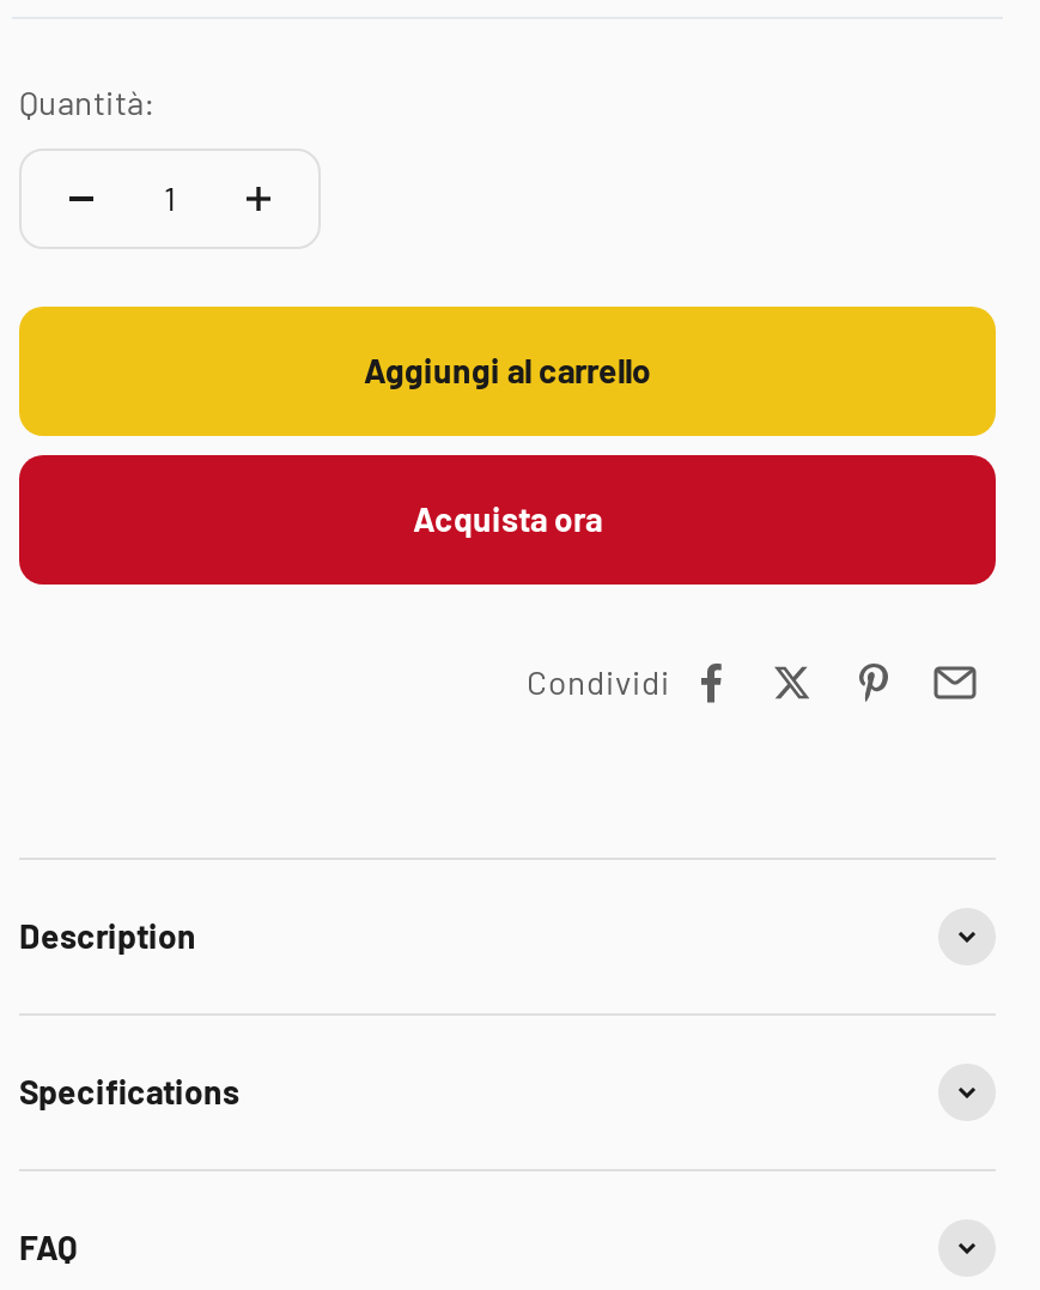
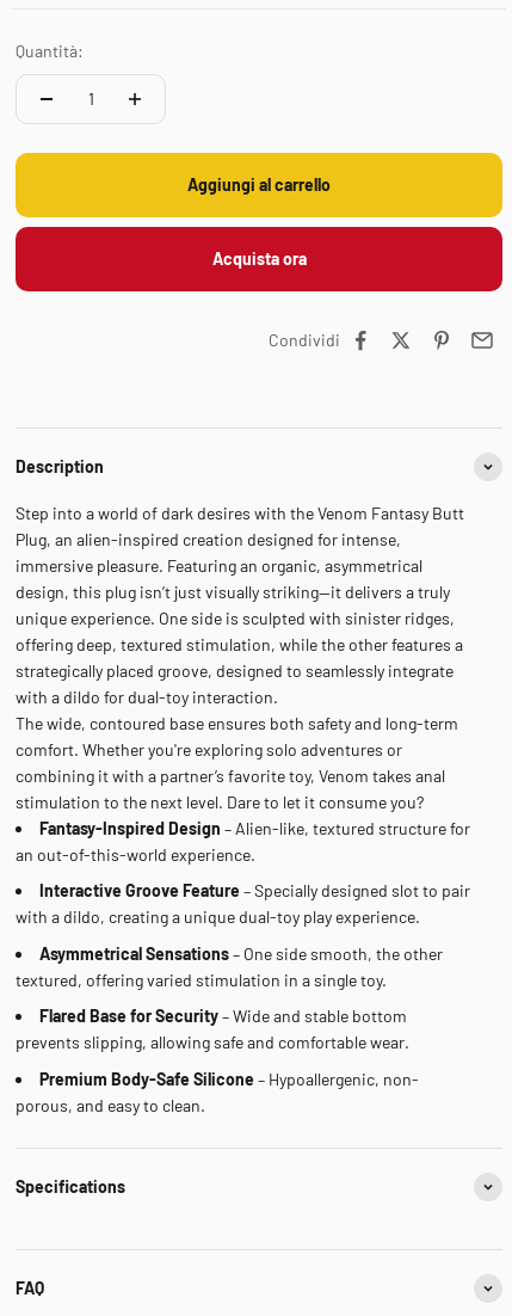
none -> [16,503,470,1115] Step into a world of dark desires with the Venom Fantasy Butt | Plug, an alien-inspired creation designed for intense, | immersive pleasure. Featuring an organic, asymmetrical | design, this plug isn’t just visually striking—it delivers a truly | unique experience. One side is sculpted with sinister ridges, | offering deep, textured stimulation, while the other features a | strategically placed groove, designed to seamlessly integrate | with a dildo for dual-toy interaction. | The wide, contoured base ensures both safety and long-term | comfort. Whether you're exploring solo adventures or | combining it with a partner’s favorite toy, Venom takes anal | stimulation to the next level. Dare to let it consume you? | Fantasy-Inspired Design – Alien-like, textured structure for | an out-of-this-world experience. | Interactive Groove Feature – Specially designed slot to pair | with a dildo, creating a unique dual-toy play experience. | Asymmetrical Sensations – One side smooth, the other | textured, offering varied stimulation in a single toy. | Flared Base for Security – Wide and stable bottom | prevents slipping, allowing safe and comfortable wear. | Premium Body-Safe Silicone – Hypoallergenic, non- | porous, and easy to clean.

